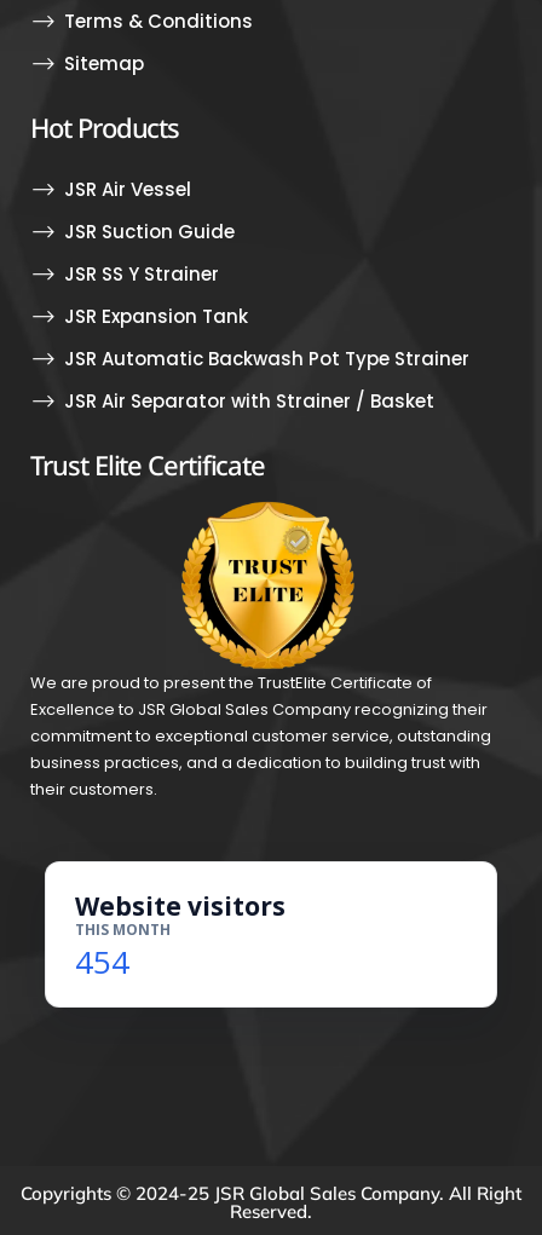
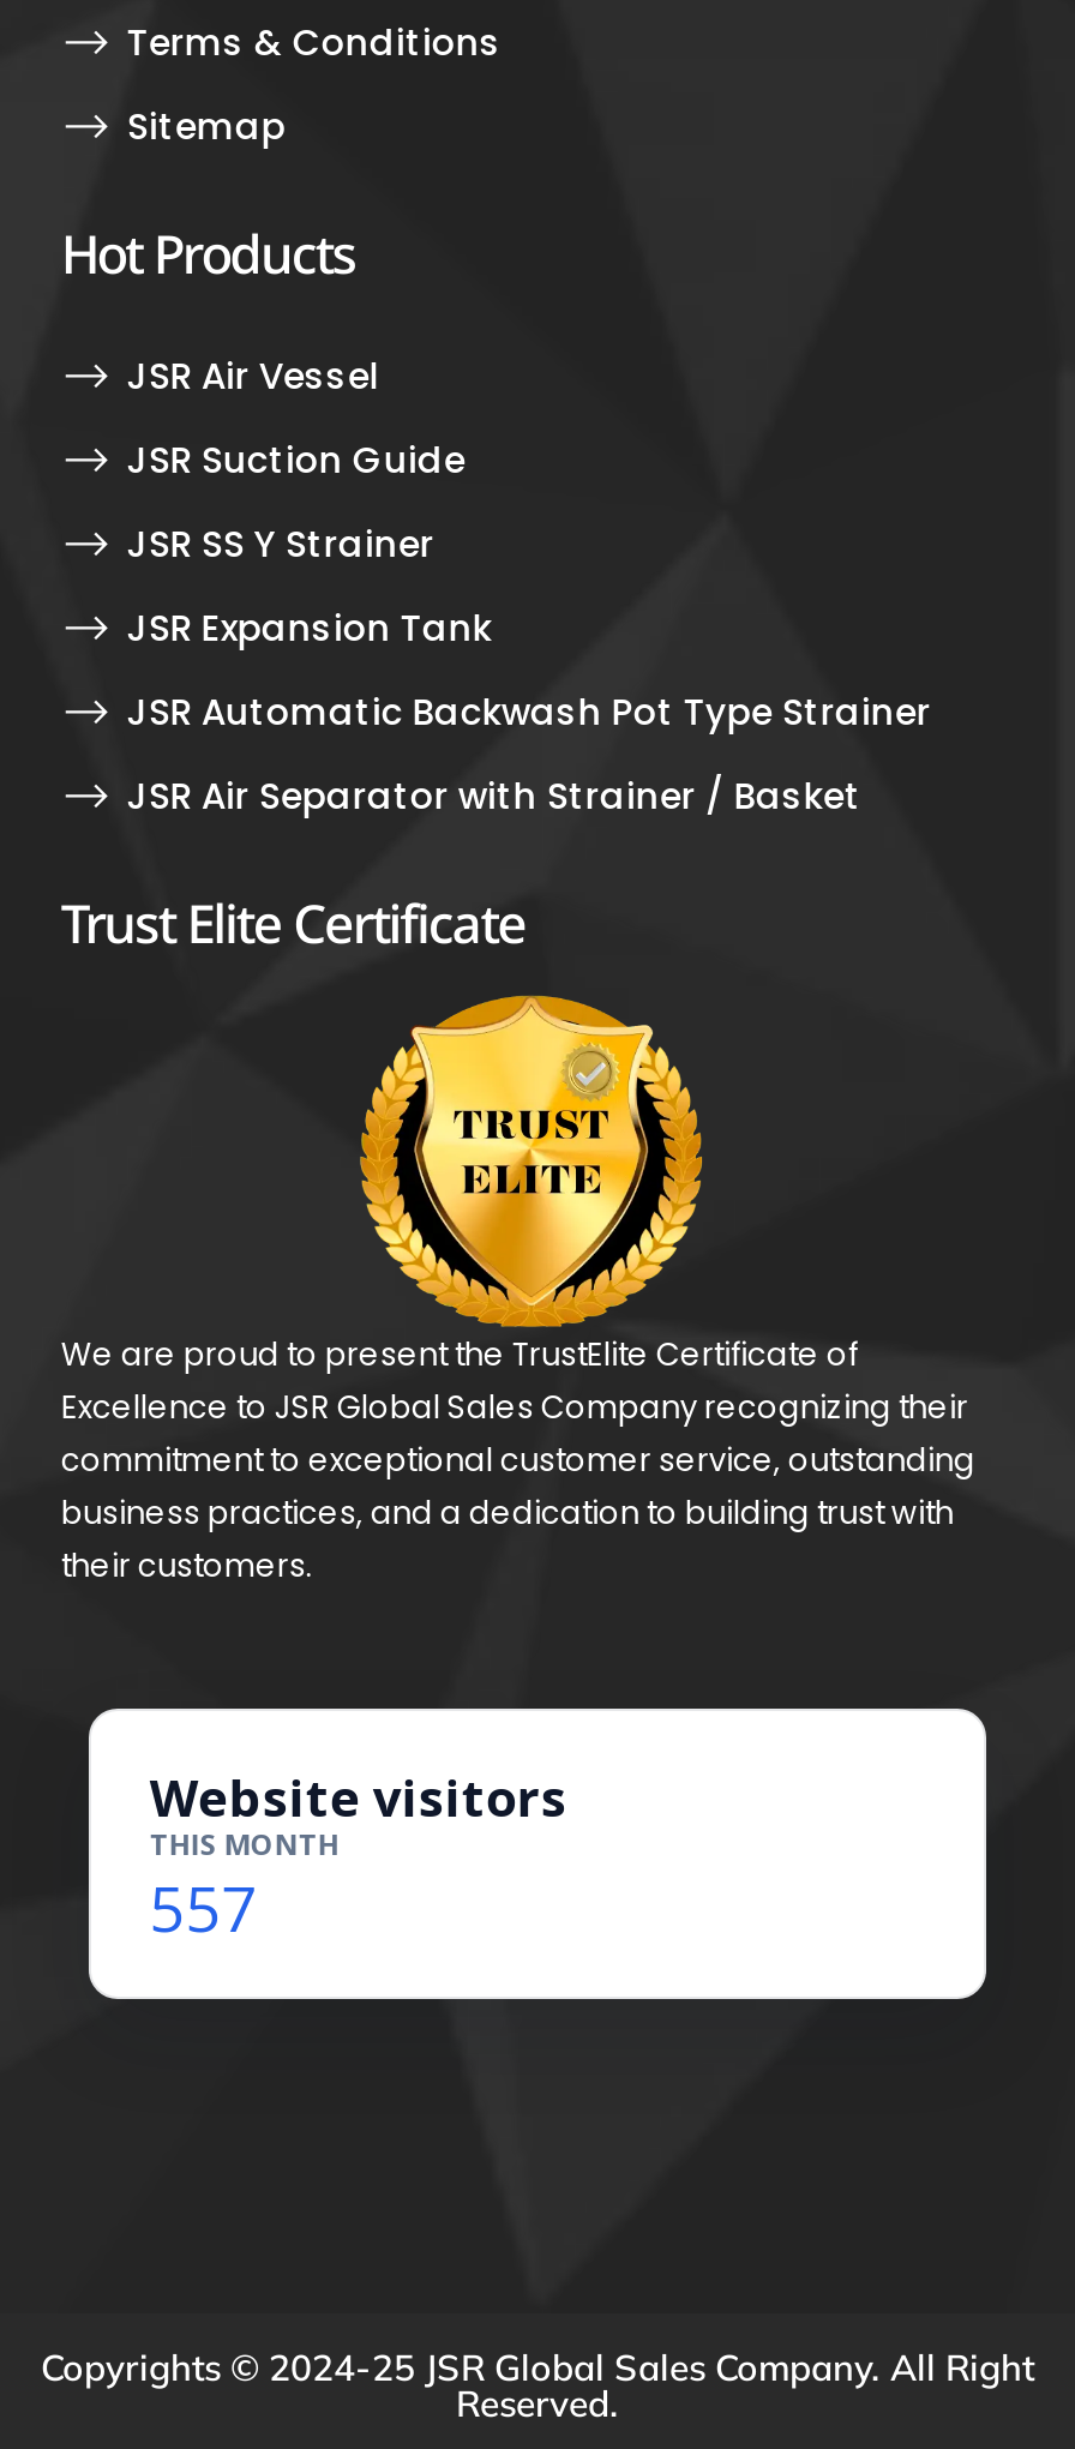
[75,939,130,983] 454 -> [149,1864,257,1950] 557

